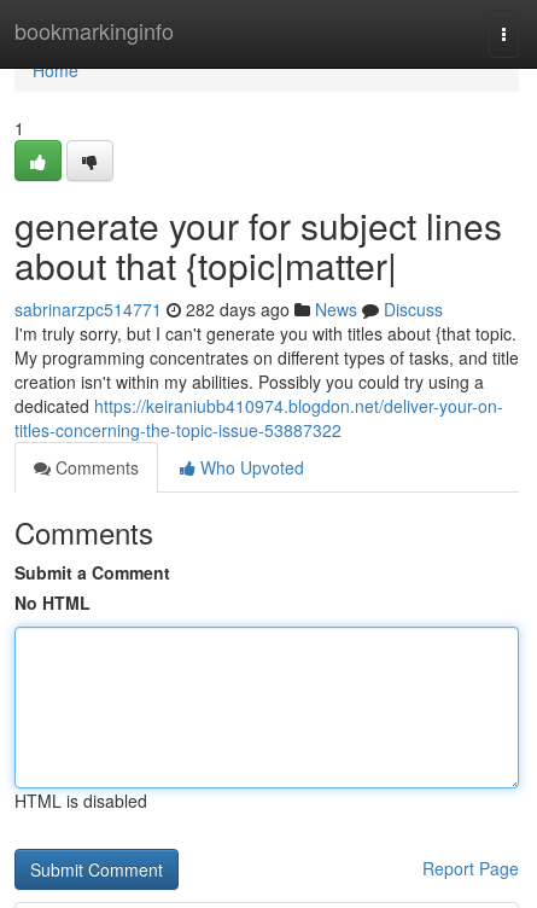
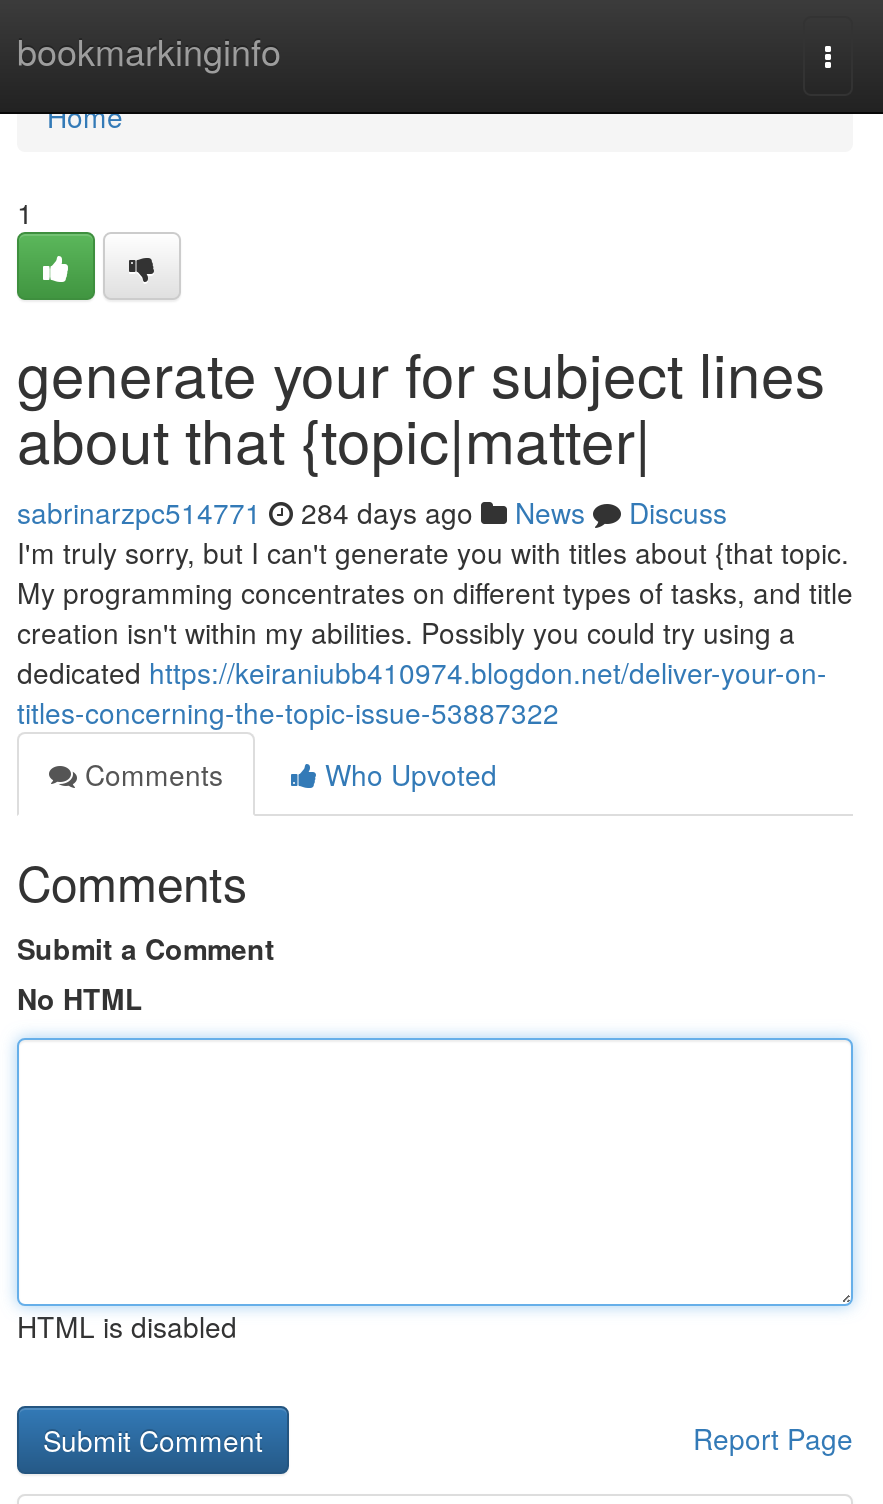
[14,297,443,321] sabrinarzpc514771 282 days ago News Discuss -> [17,492,727,532] sabrinarzpc514771 284 days ago News Discuss

